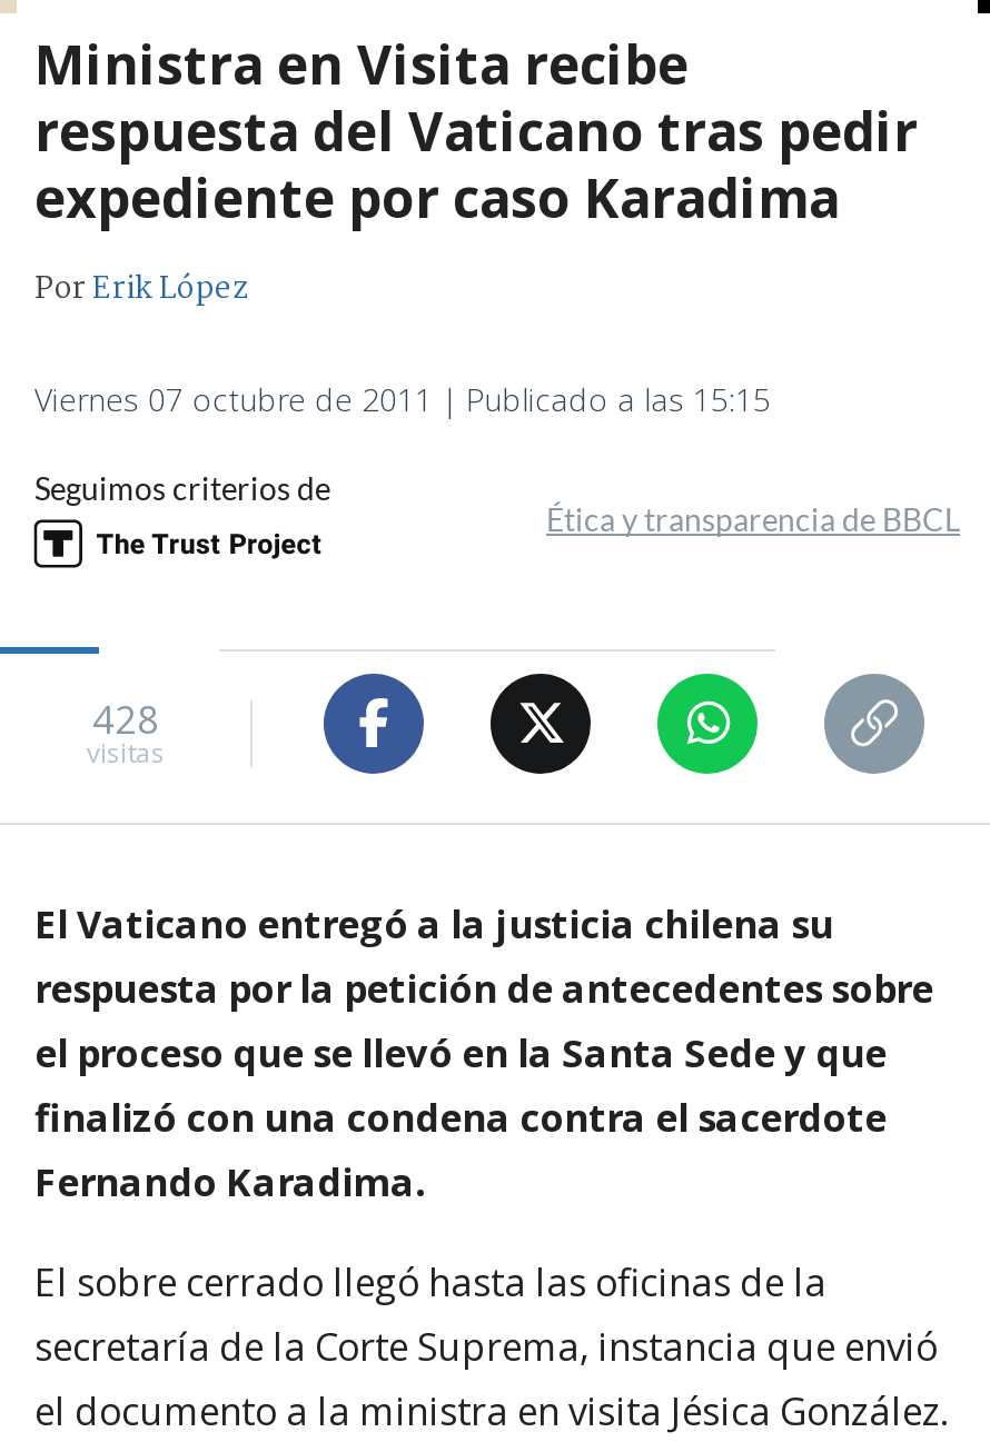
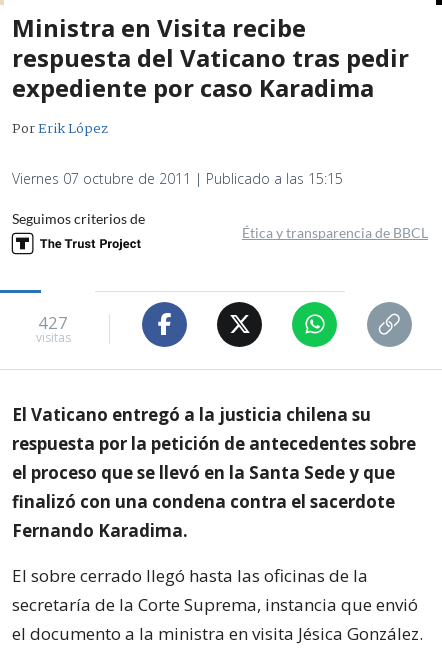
[92,694,159,746] 428 -> [38,311,68,334] 427

